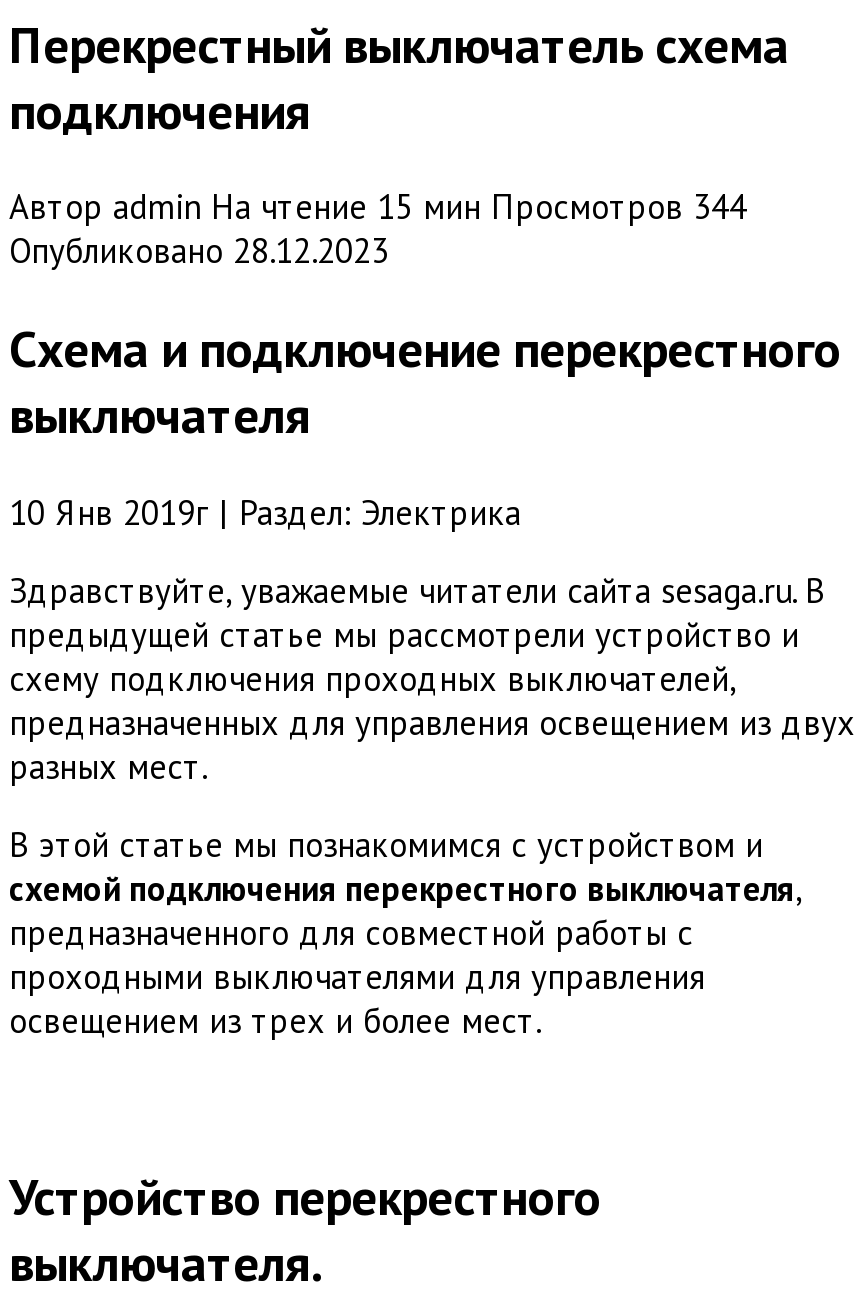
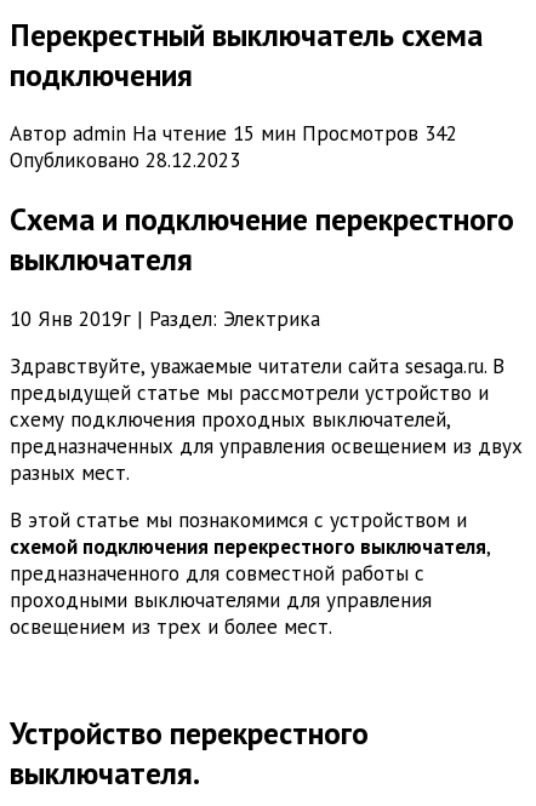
[9,186,747,230] Автор admin На чтение 15 мин Просмотров 344 -> [10,120,457,147] Автор admin На чтение 15 мин Просмотров 342

